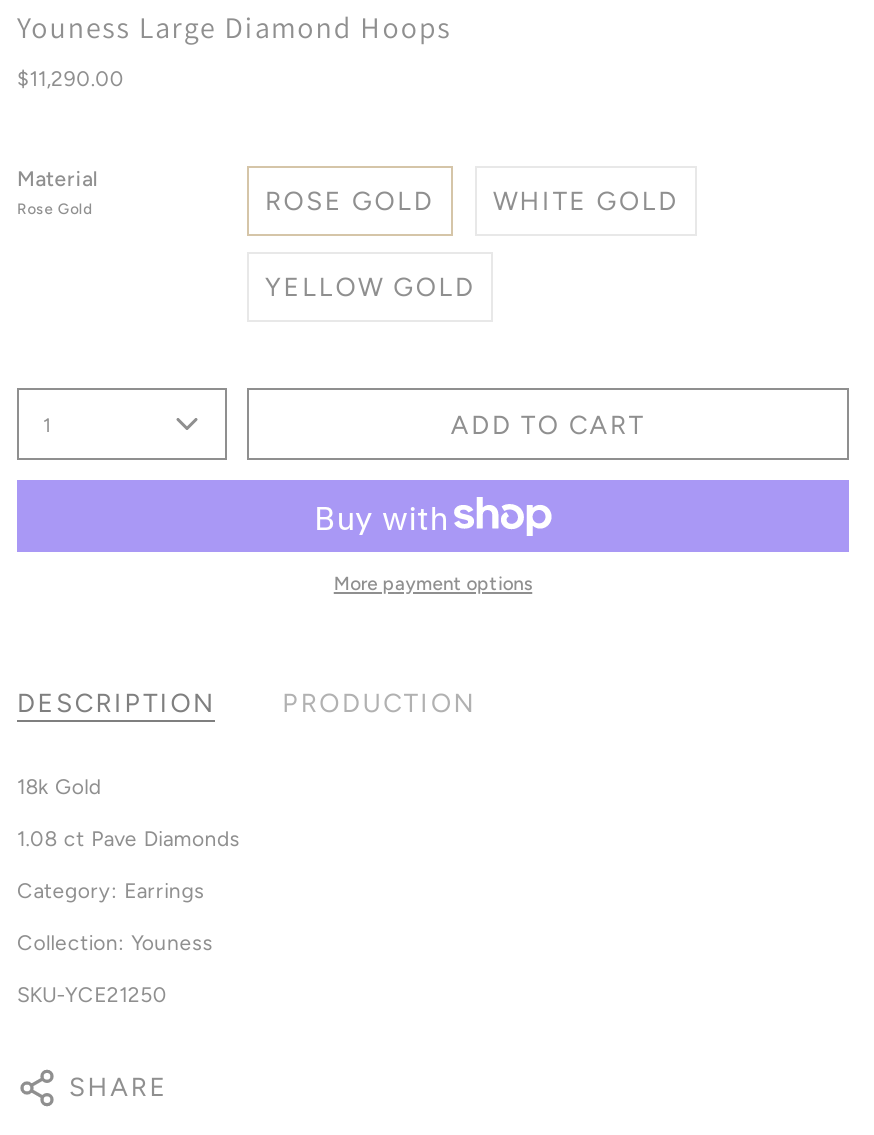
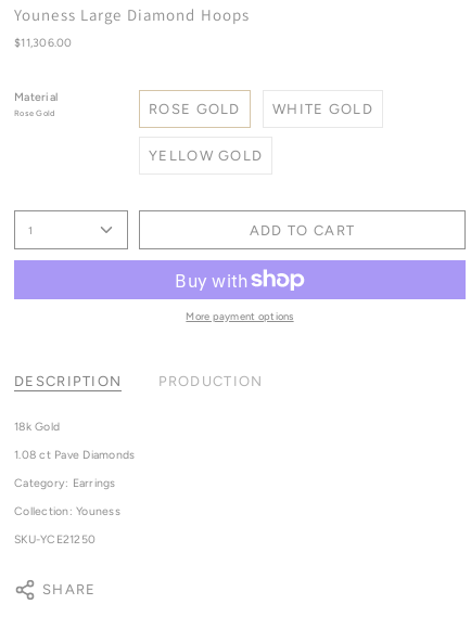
[17,67,124,93] $11,290.00 -> [14,36,72,50] $11,306.00

